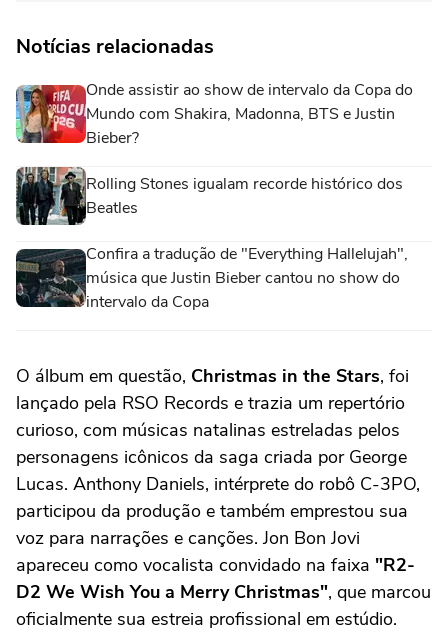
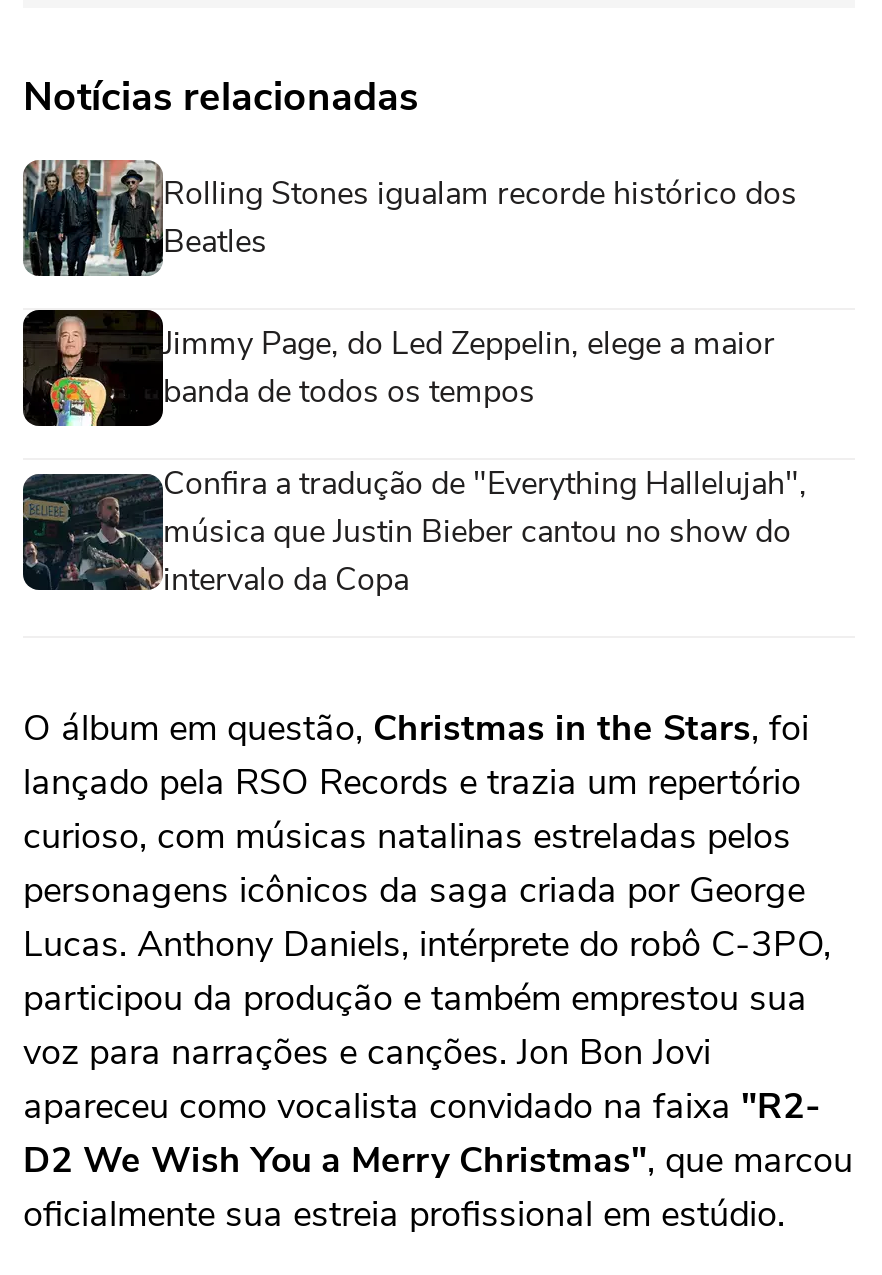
[15,79,413,149] [image] | Onde assistir ao show de intervalo da Copa do | Mundo com Shakira, Madonna, BTS e Justin | Bieber? -> none
moved [14,165,403,227] -> [19,156,797,280]: [image] | Rolling Stones igualam recorde histórico dos | Beatles
none -> [25,308,775,426] [image] | Jimmy Page, do Led Zeppelin, elege a maior | banda de todos os tempos

